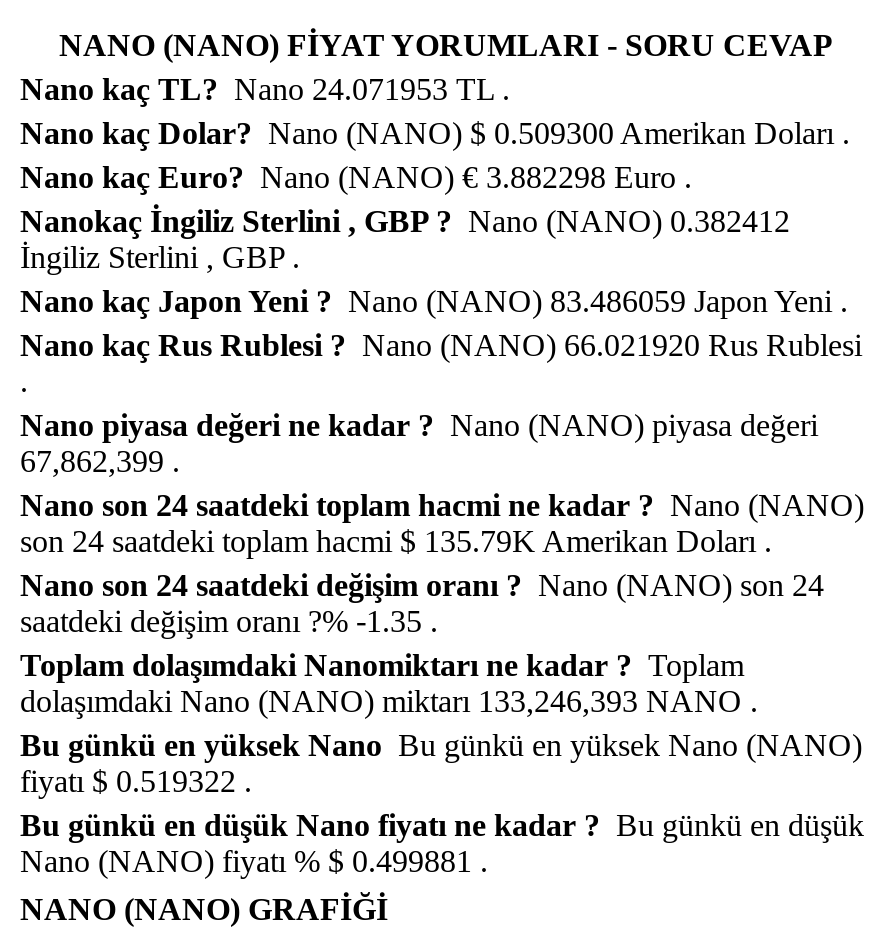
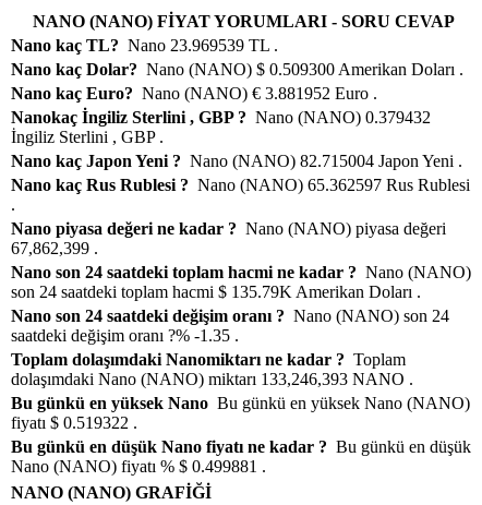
[20,73,510,107] Nano kaç TL? Nano 24.071953 TL . -> [11,36,278,55] Nano kaç TL? Nano 23.969539 TL .
[20,161,692,195] Nano kaç Euro? Nano (NANO) € 3.882298 Euro . -> [11,84,377,103] Nano kaç Euro? Nano (NANO) € 3.881952 Euro .
[20,205,790,239] Nanokaç İngiliz Sterlini , GBP ? Nano (NANO) 0.382412 -> [11,108,431,127] Nanokaç İngiliz Sterlini , GBP ? Nano (NANO) 0.379432
[20,285,848,319] Nano kaç Japon Yeni ? Nano (NANO) 83.486059 Japon Yeni . -> [11,152,462,171] Nano kaç Japon Yeni ? Nano (NANO) 82.715004 Japon Yeni .
[20,329,862,363] Nano kaç Rus Rublesi ? Nano (NANO) 66.021920 Rus Rublesi -> [11,176,470,195] Nano kaç Rus Rublesi ? Nano (NANO) 65.362597 Rus Rublesi

